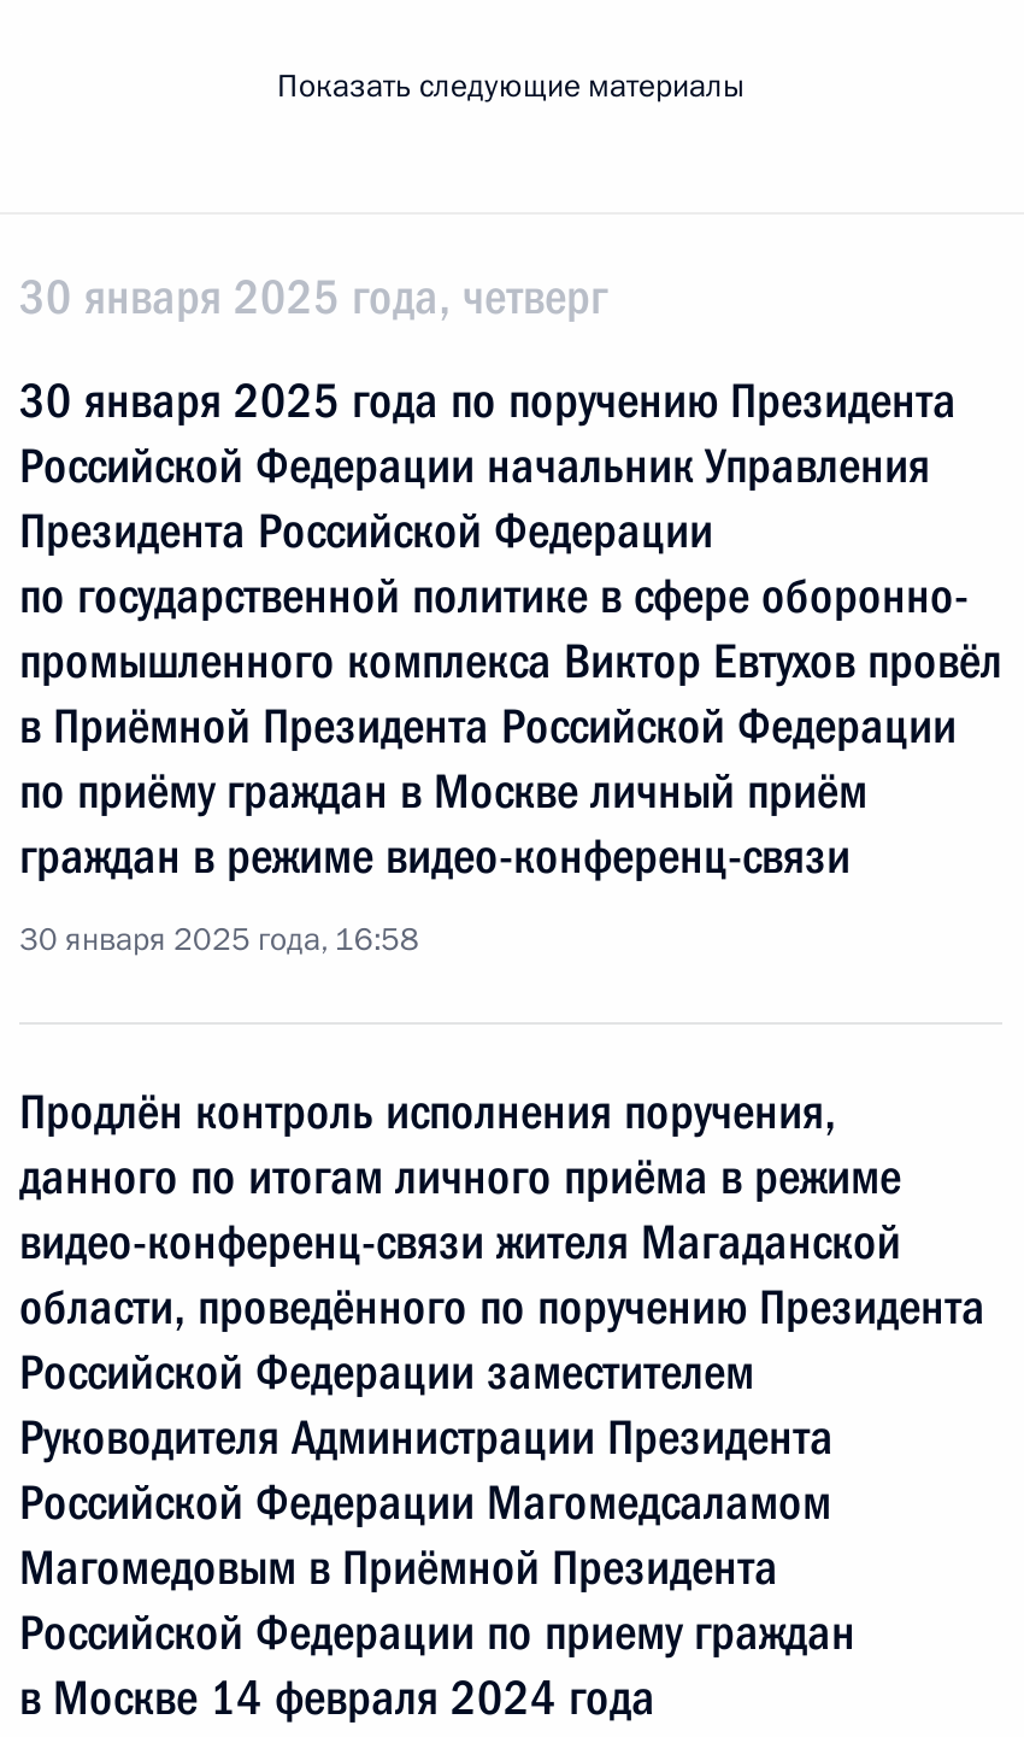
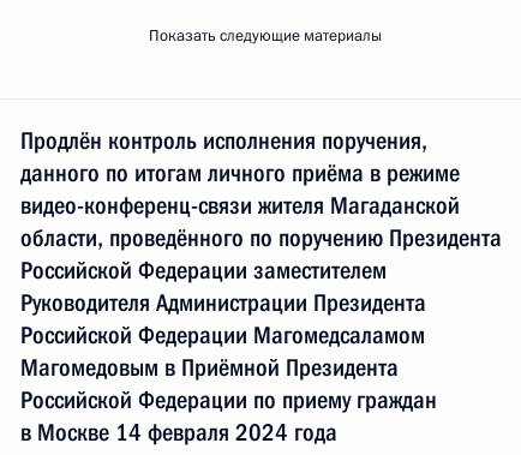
[19,268,1002,962] 30 января 2025 года, четверг | 30 января 2025 года по поручению Президента | Российской Федерации начальник Управления | Президента Российской Федерации | по государственной политике в сфере оборонно- | промышленного комплекса Виктор Евтухов провёл | в Приёмной Президента Российской Федерации | по приёму граждан в Москве личный приём | граждан в режиме видео-конференц-связи | 30 января 2025 года, 16:58 -> none

